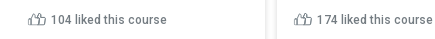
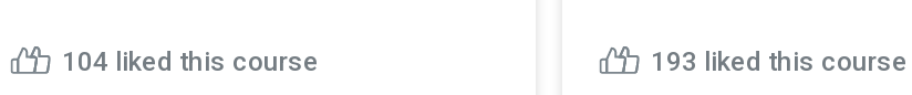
[317,13,433,27] 174 liked this course -> [651,47,908,78] 193 liked this course

